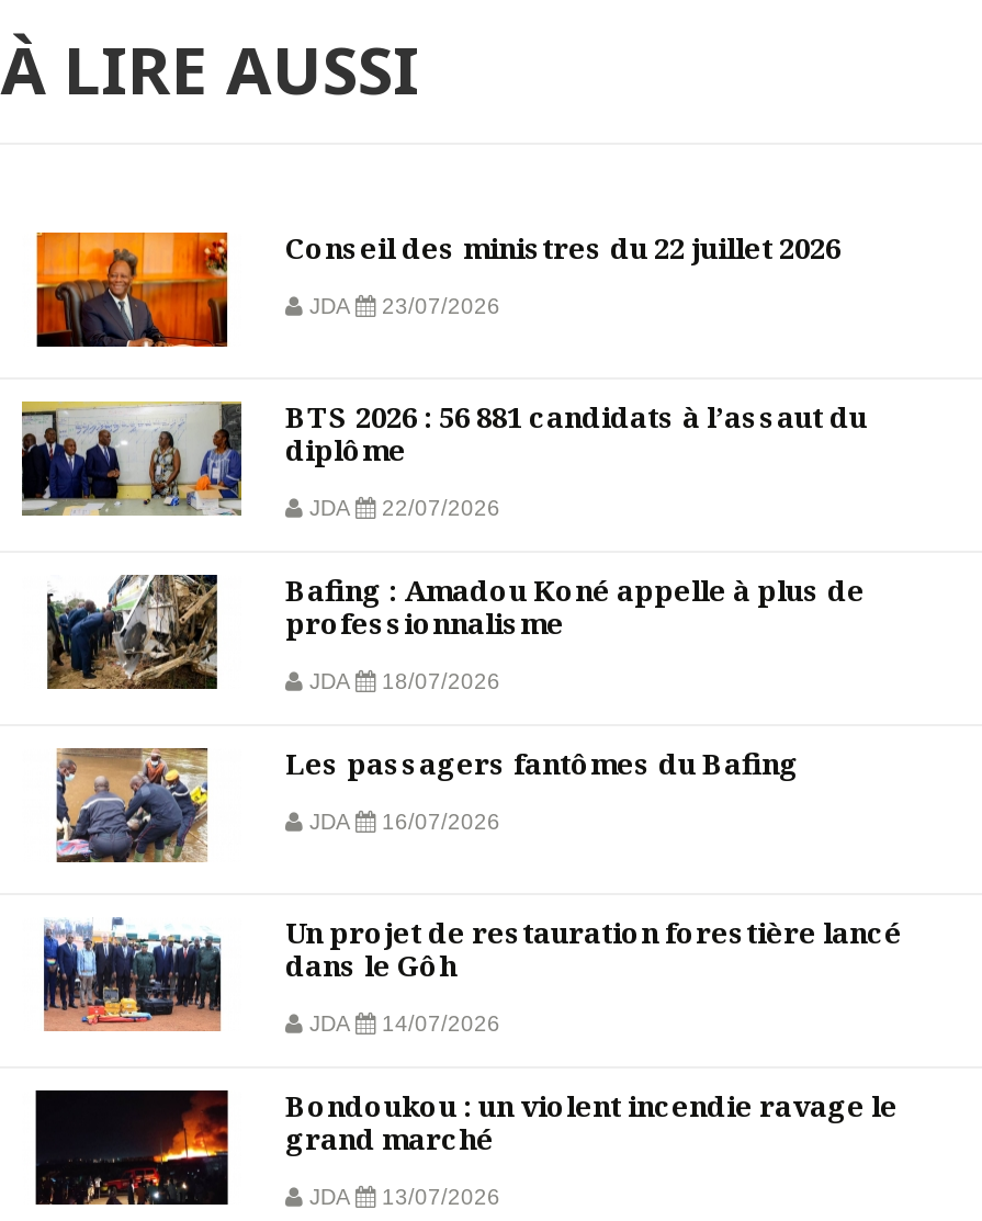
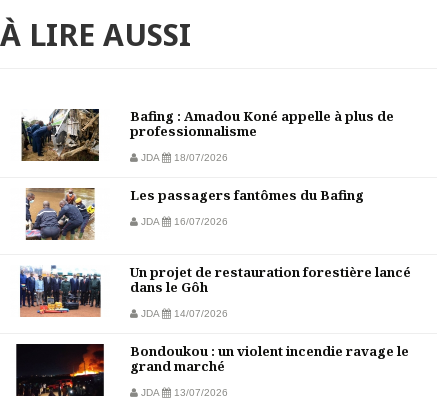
[33,229,867,521] [image] | Conseil des ministres du 22 juillet 2026 | JDA | 23/07/2026 | BTS 2026 : 56 881 candidats à l’assaut du | diplôme | JDA | 22/07/2026 -> none
[20,399,244,518] [image] -> none

